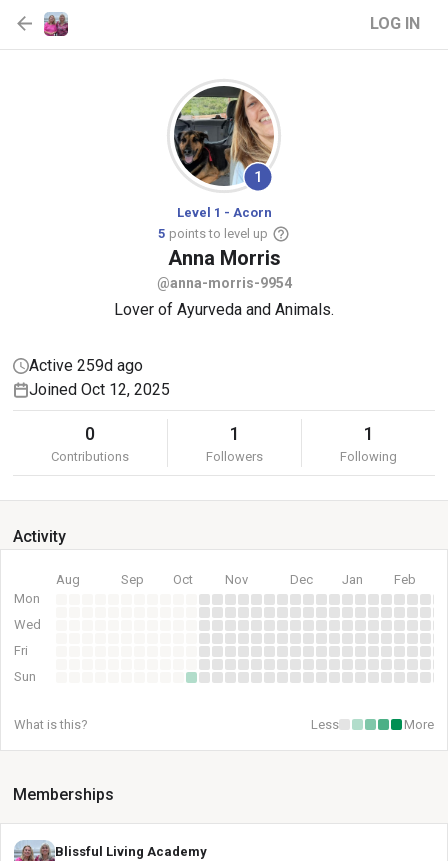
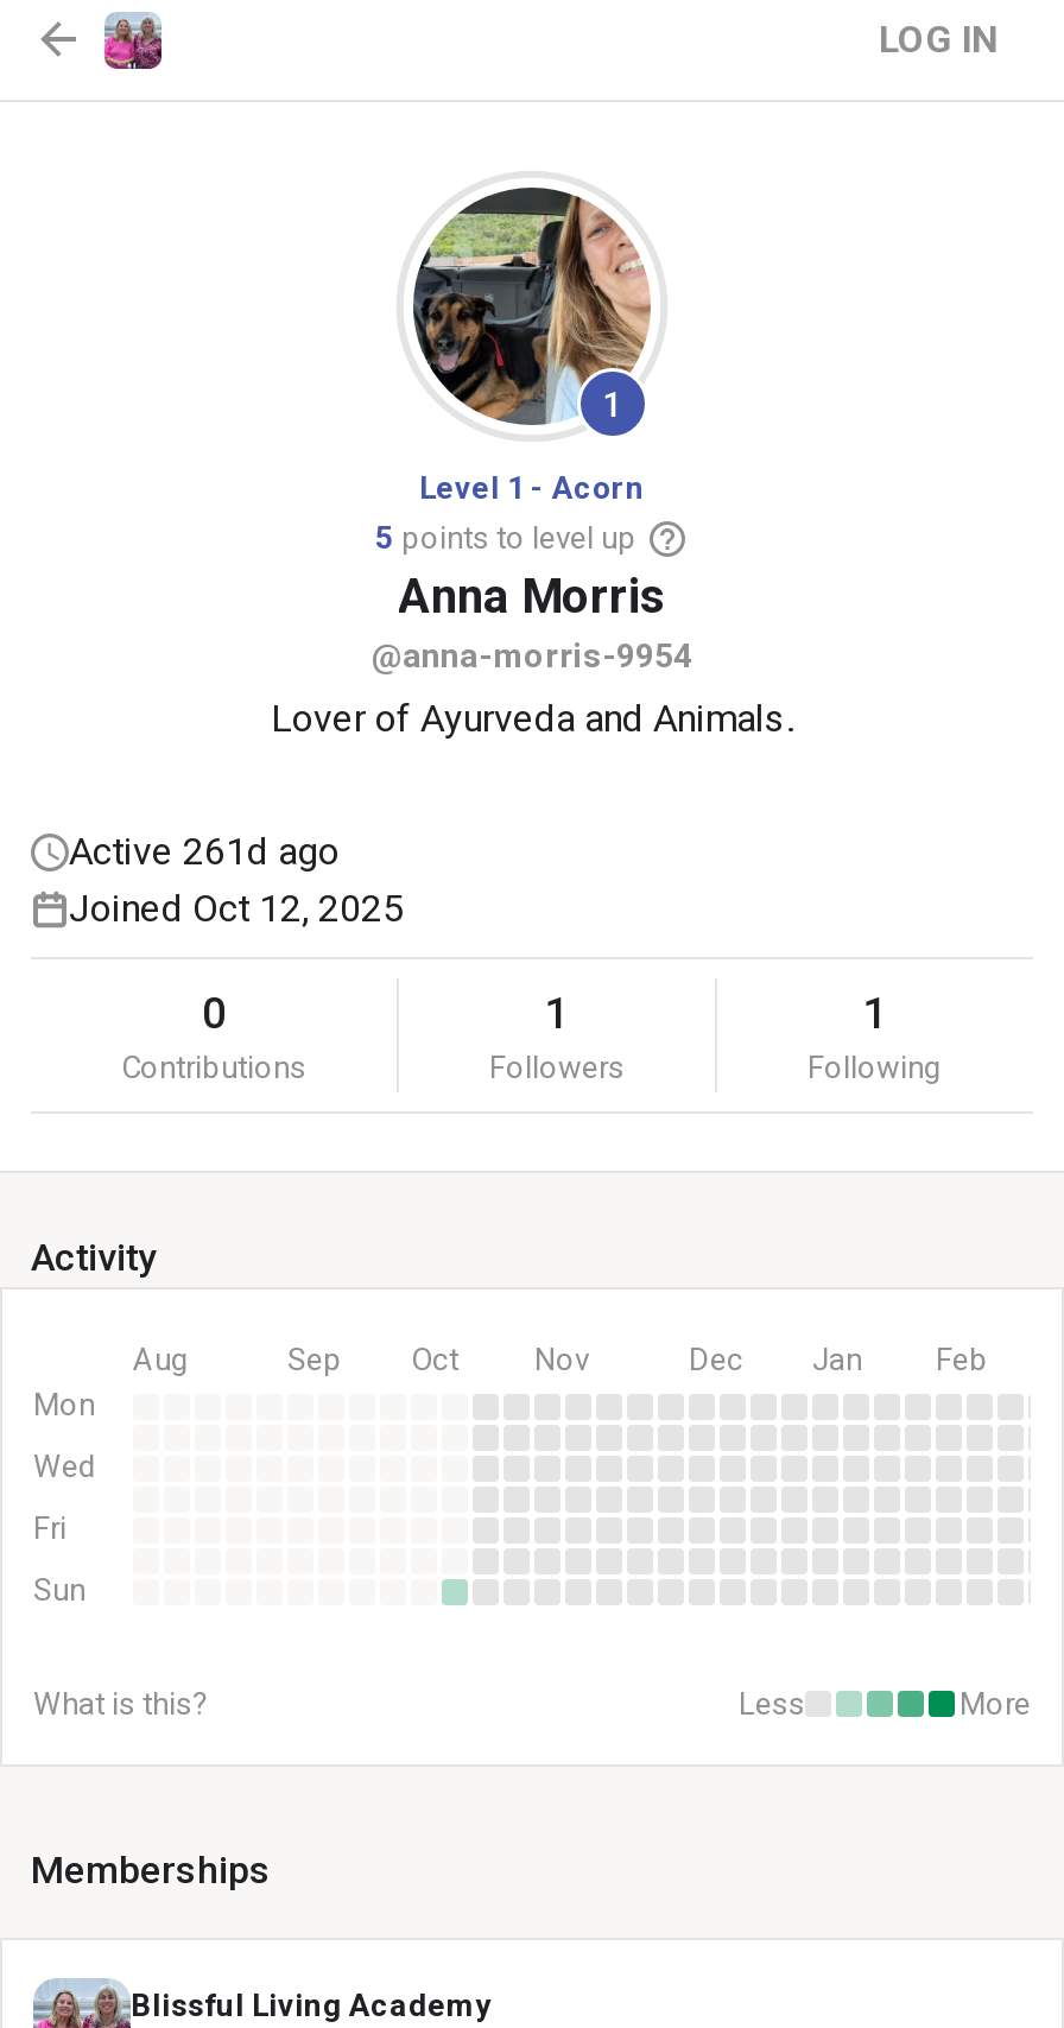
[29,356,143,375] Active 259d ago -> [69,829,340,874] Active 261d ago

